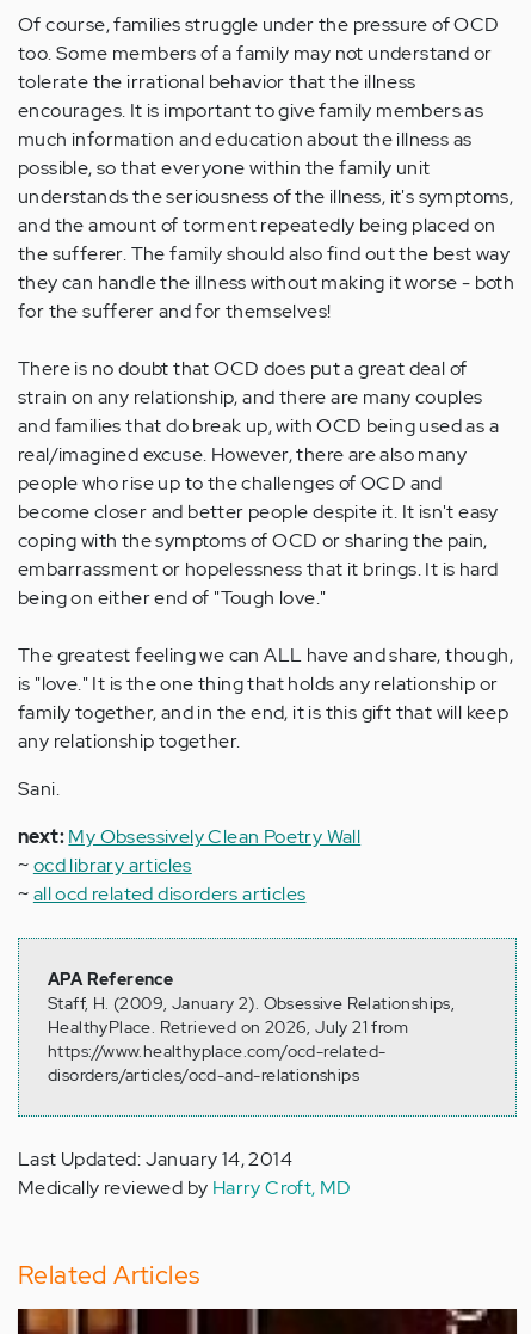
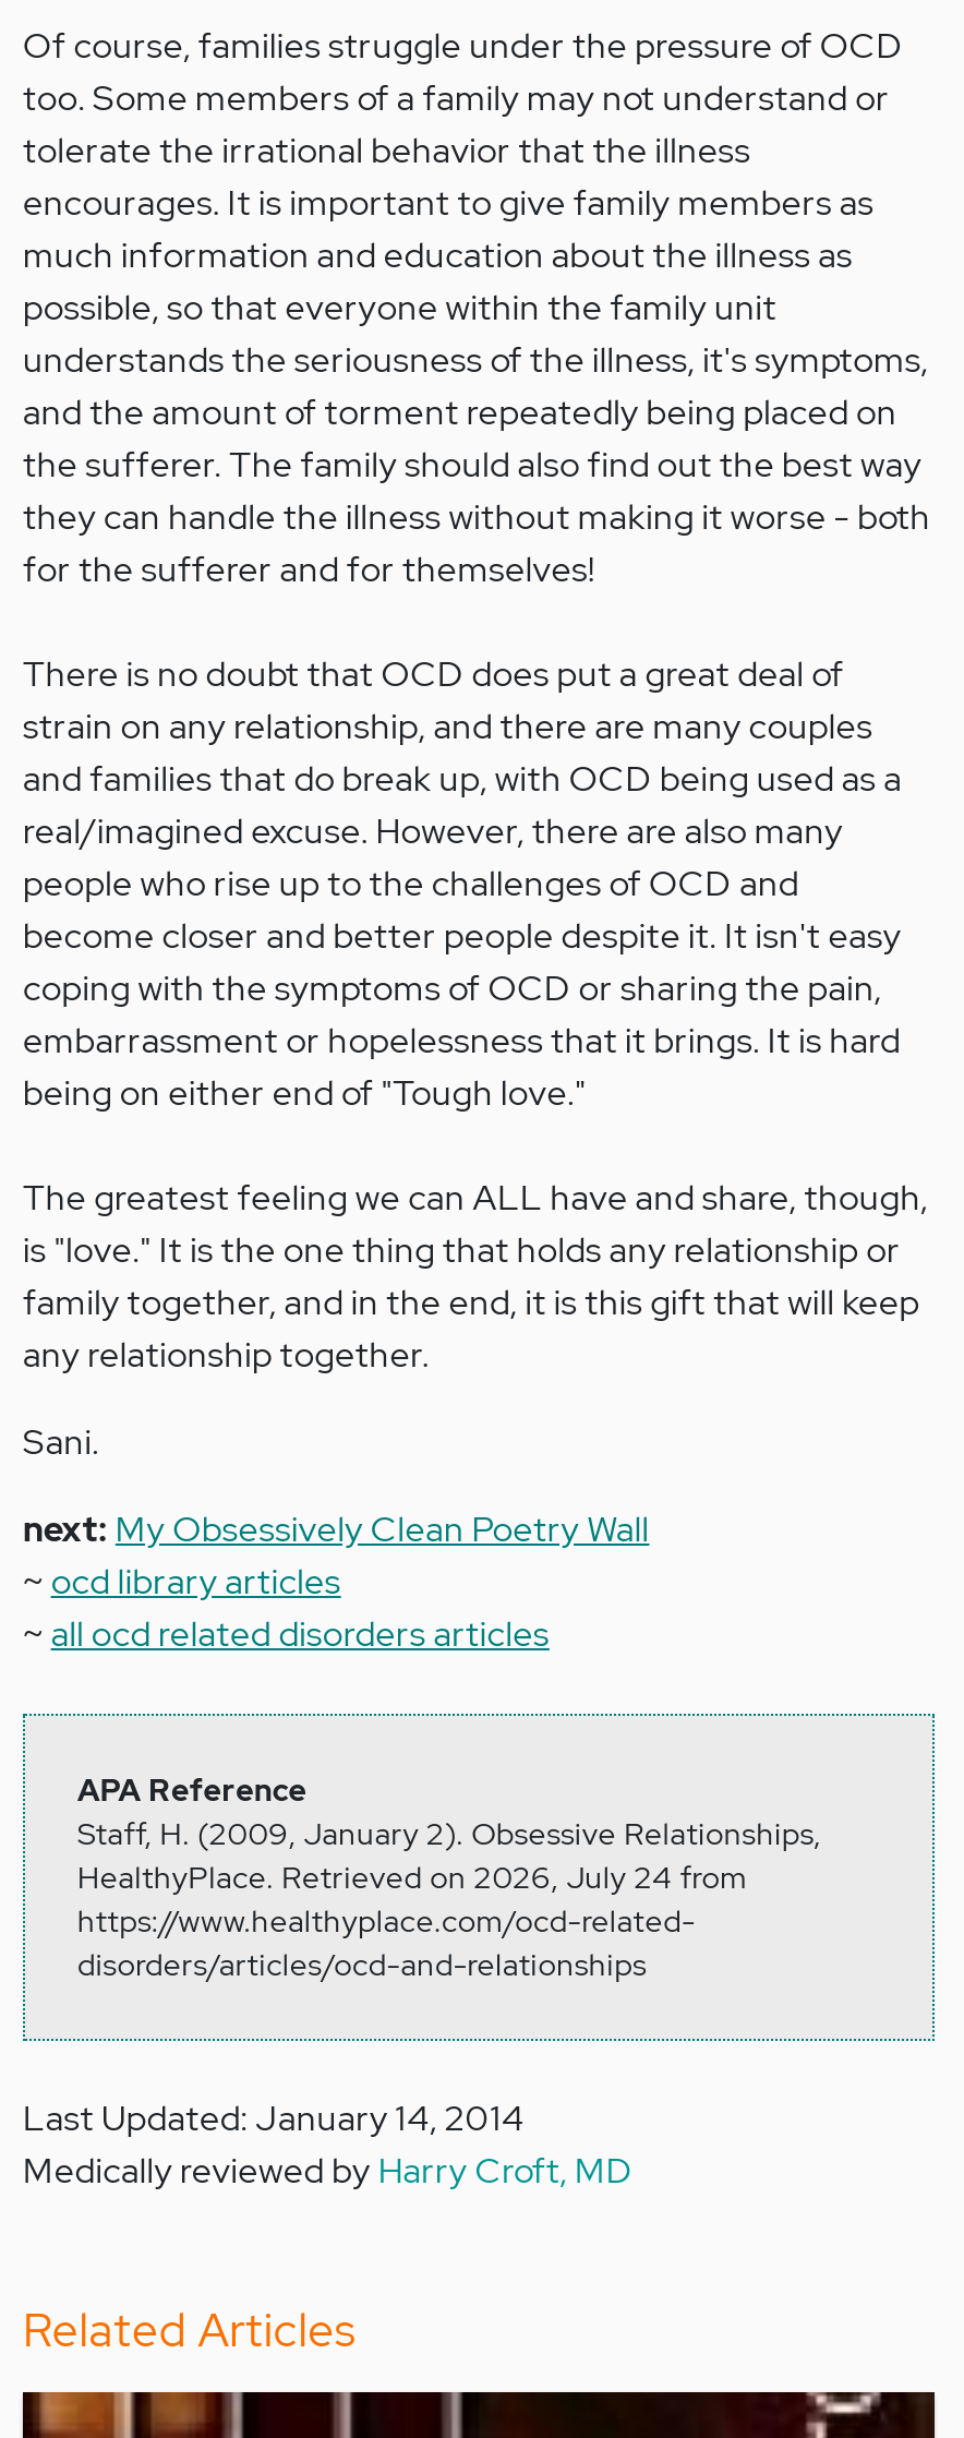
[48,1016,408,1038] HealthyPlace. Retrieved on 2026, July 21 from -> [77,1858,747,1897] HealthyPlace. Retrieved on 2026, July 24 from

